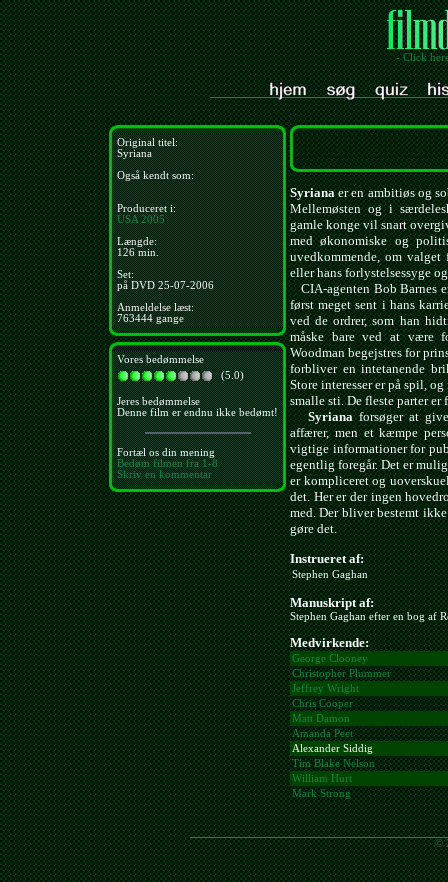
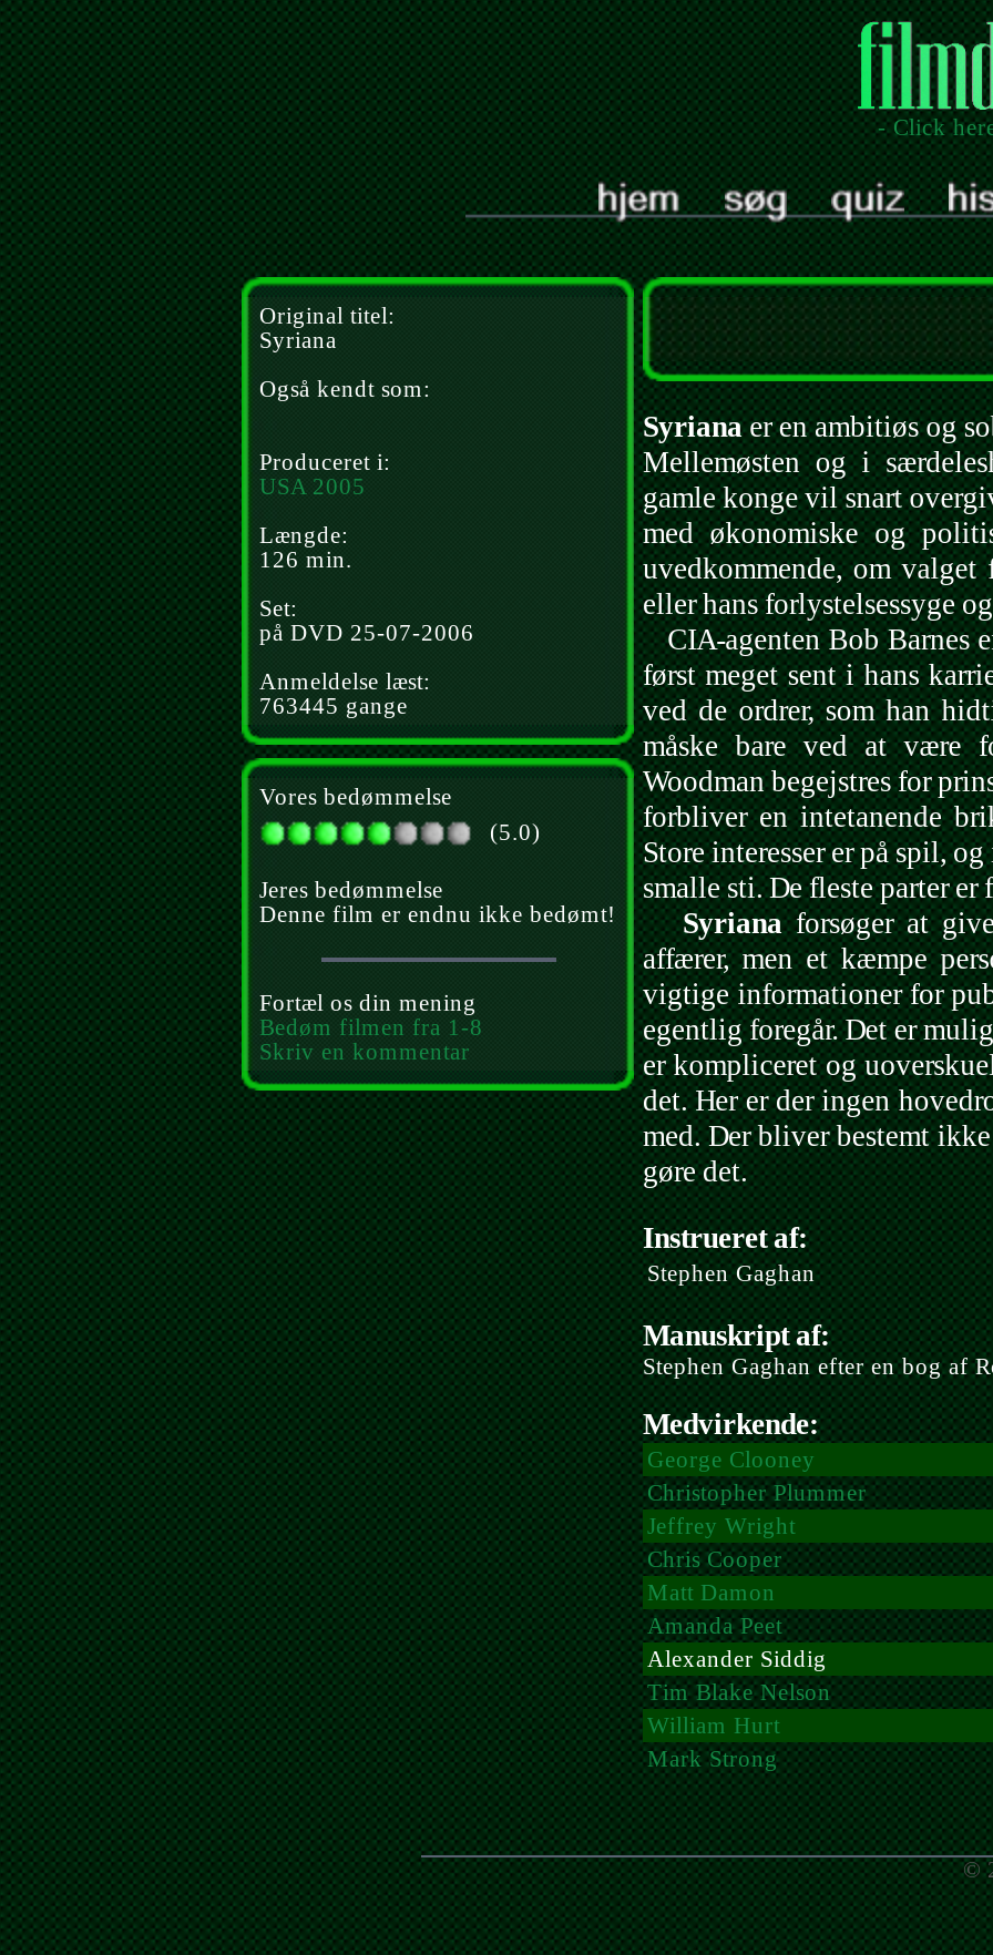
[117,313,184,324] 763444 gange -> [259,694,408,718] 763445 gange

